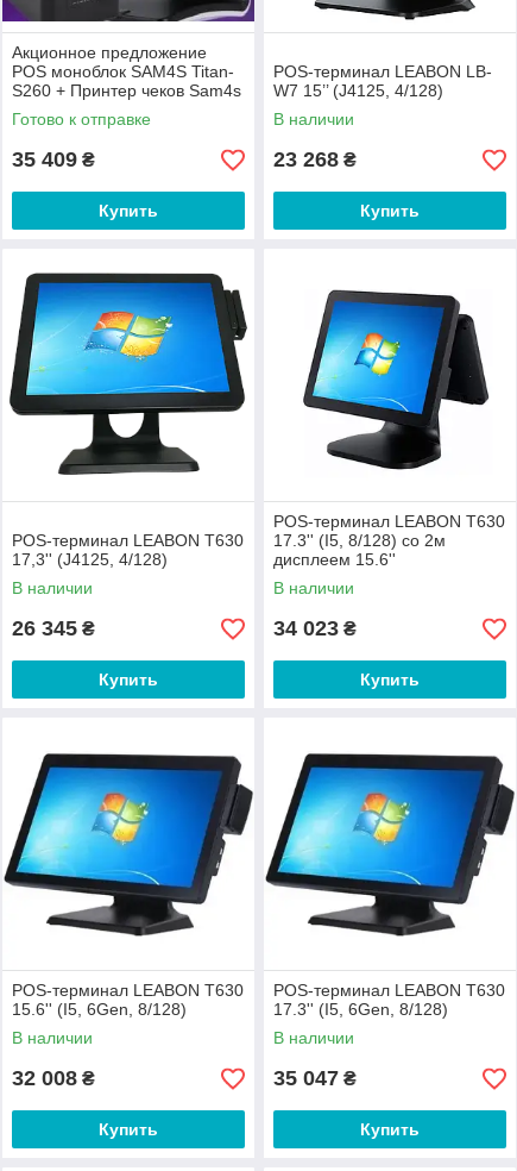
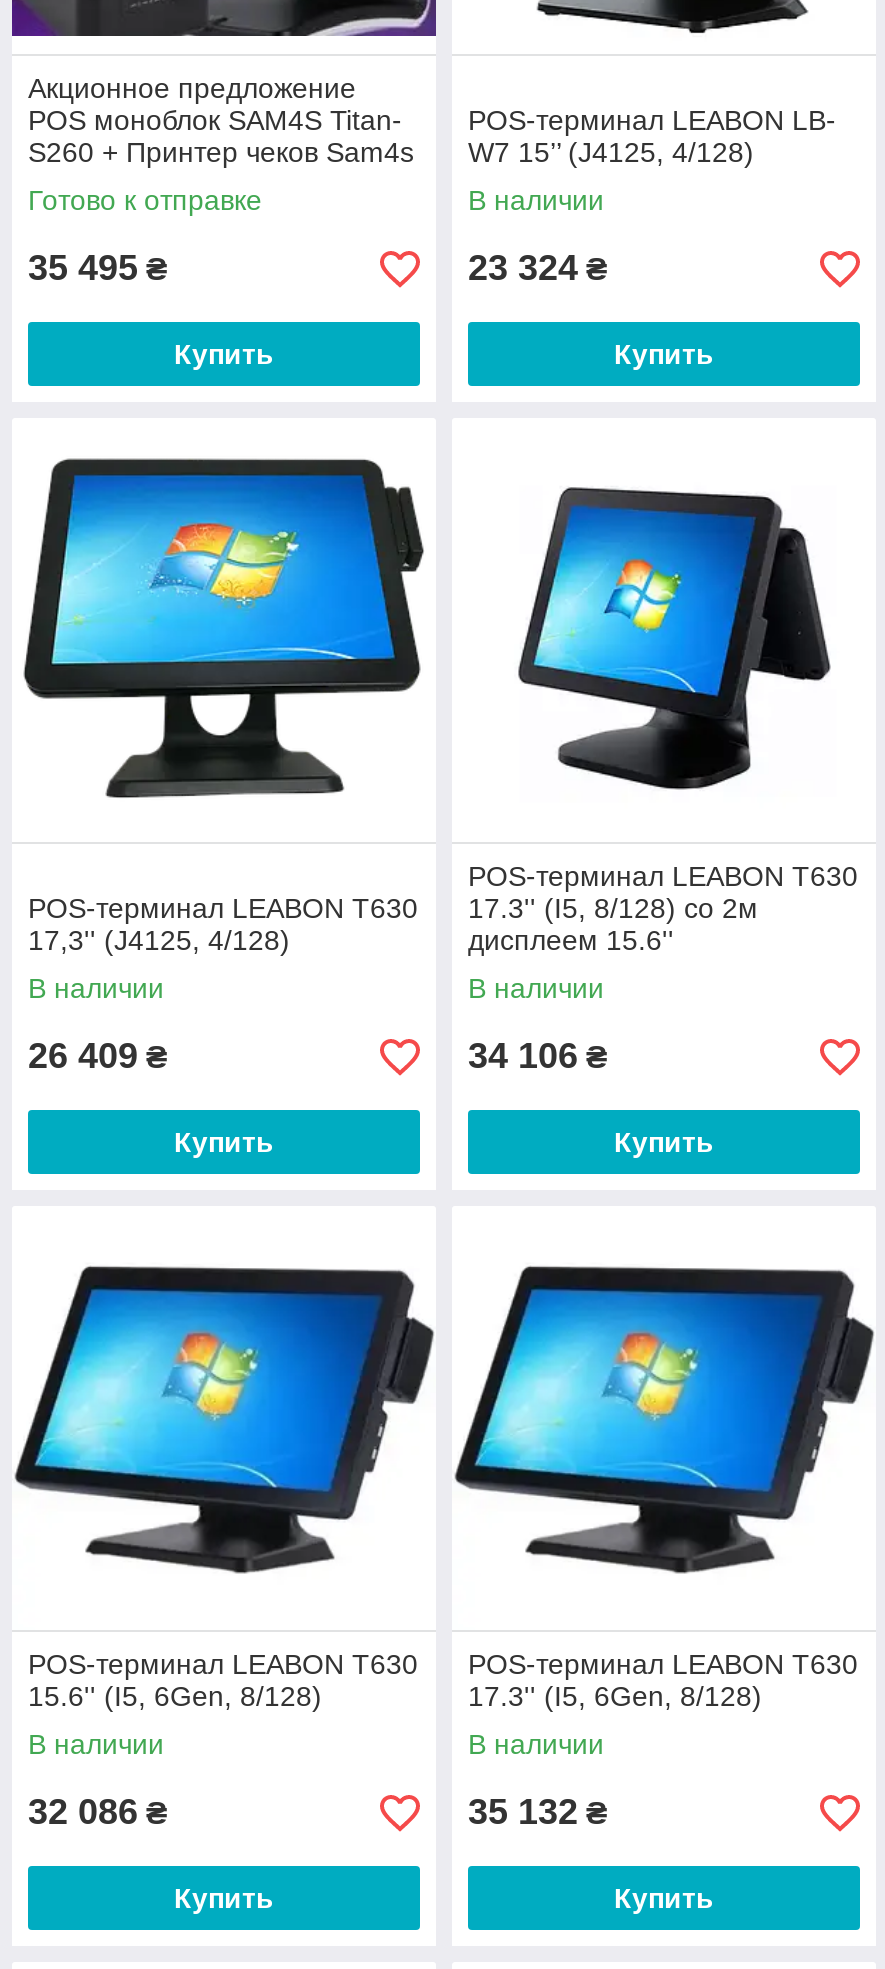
[12,148,95,172] 35 409 ₴ -> [28,248,168,288] 35 495 ₴
[273,148,357,172] 23 268 ₴ -> [468,248,608,288] 23 324 ₴
[12,617,95,640] 26 345 ₴ -> [28,1036,168,1076] 26 409 ₴
[273,617,357,640] 34 023 ₴ -> [468,1036,608,1076] 34 106 ₴
[12,1067,95,1090] 32 008 ₴ -> [28,1792,168,1832] 32 086 ₴
[273,1067,357,1090] 35 047 ₴ -> [468,1792,608,1832] 35 132 ₴

